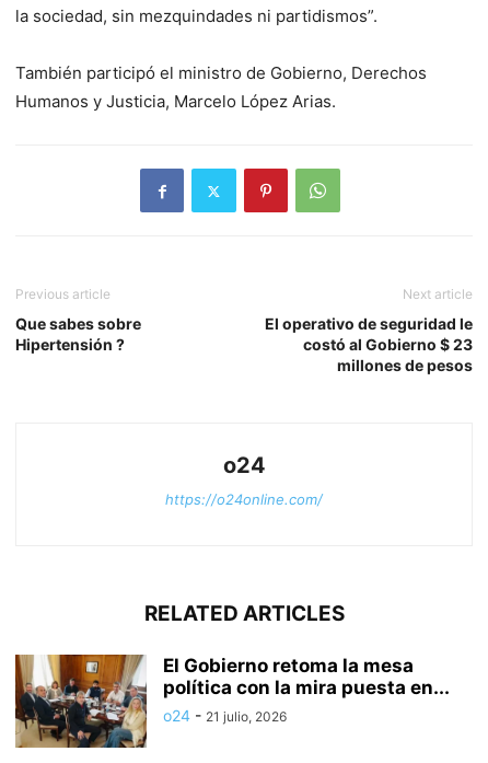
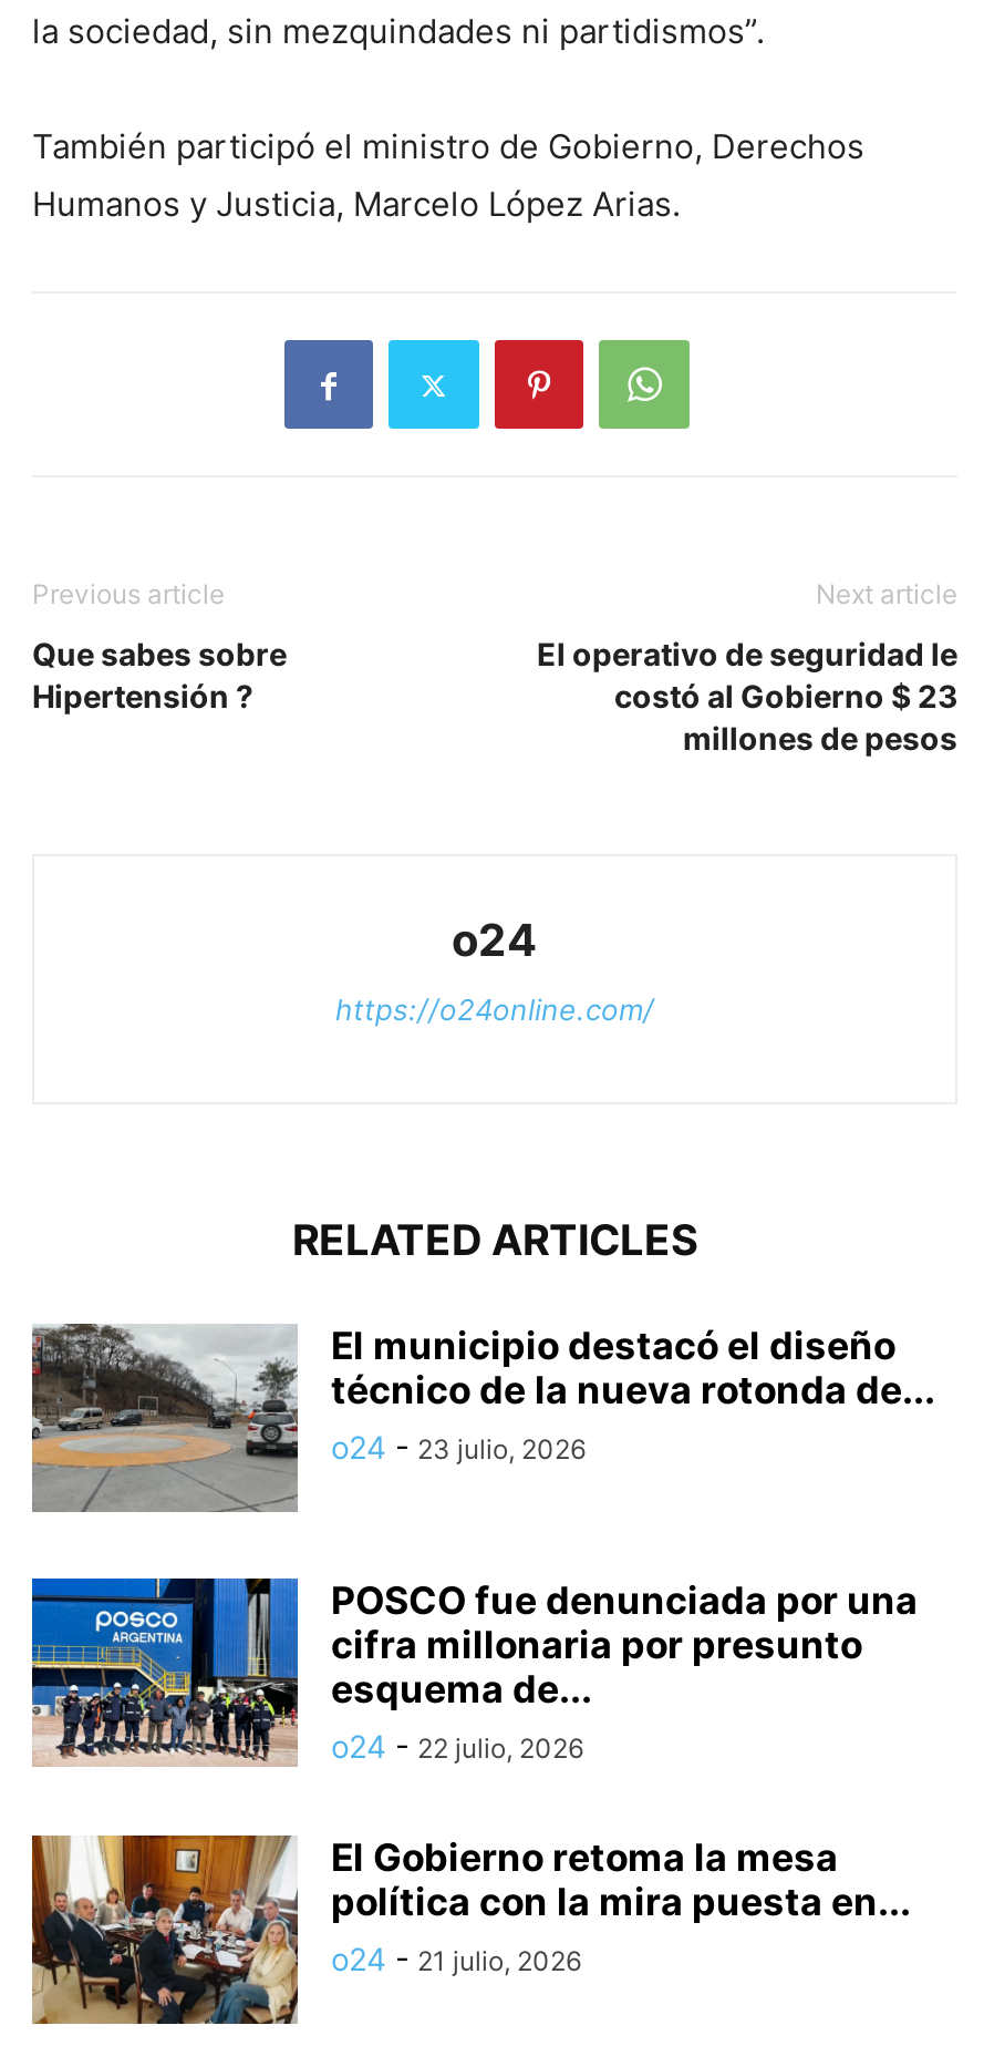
none -> [30,1322,935,1514] [image] | El municipio destacó el diseño | técnico de la nueva rotonda de... | o24 - 23 julio, 2026
none -> [30,1576,918,1767] [image] | POSCO fue denunciada por una | cifra millonaria por presunto | esquema de... | o24 - 22 julio, 2026

